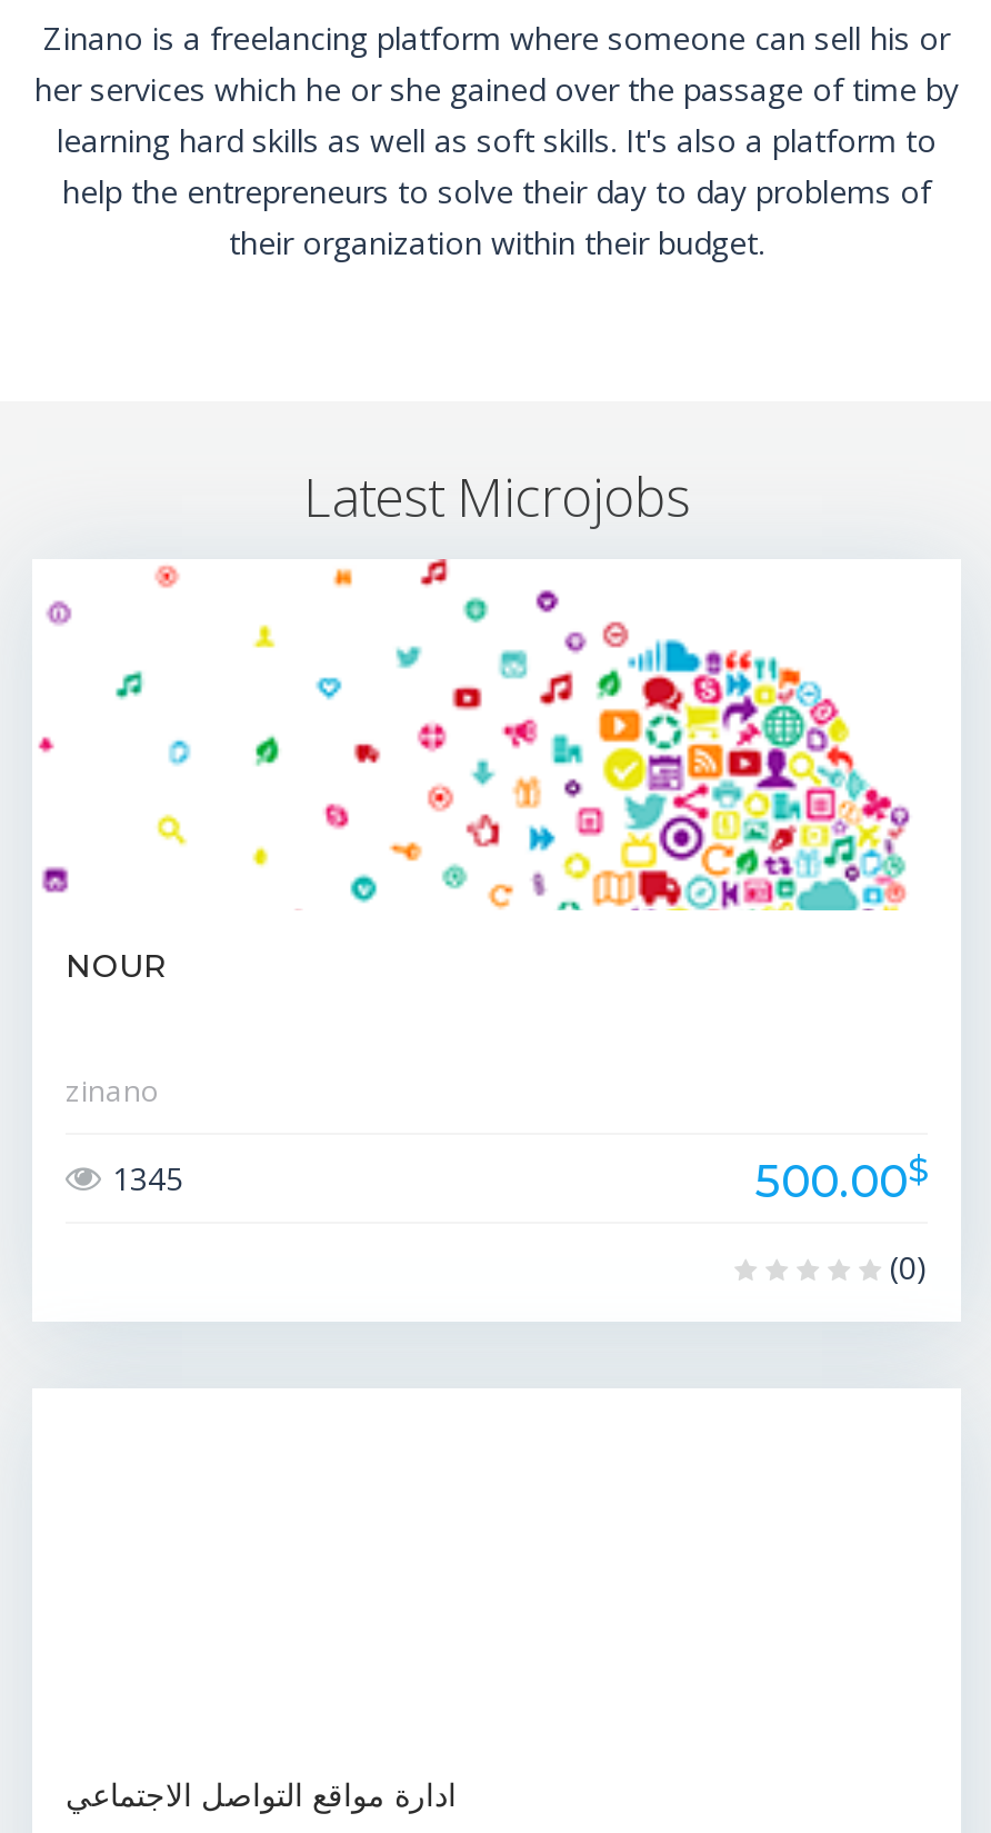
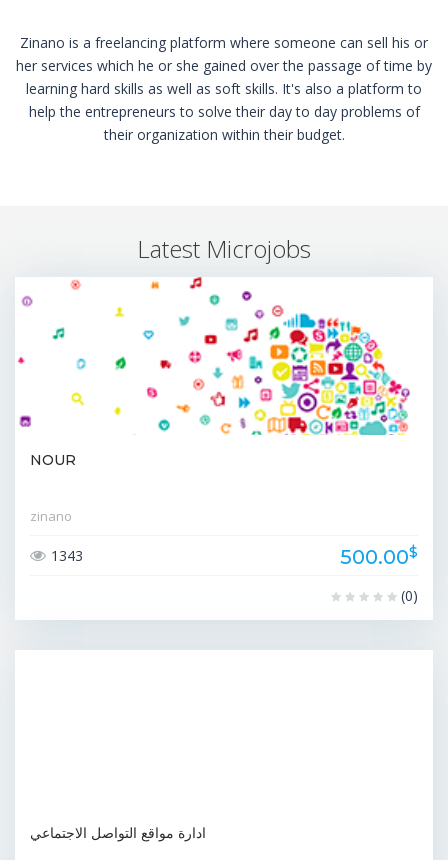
[112,1157,183,1199] 1345 -> [51,546,83,565] 1343

